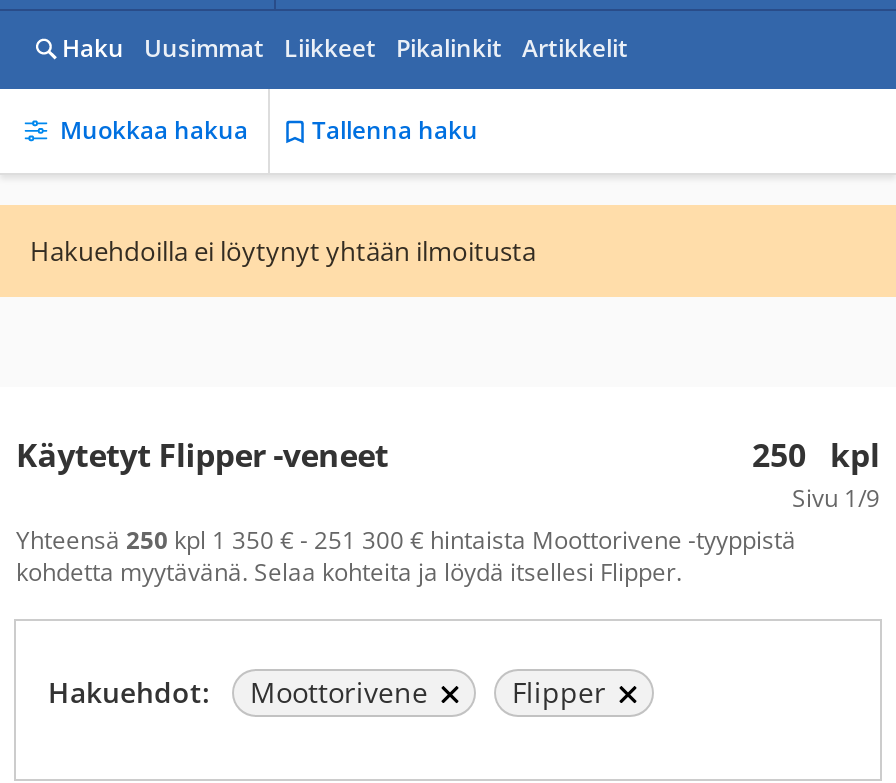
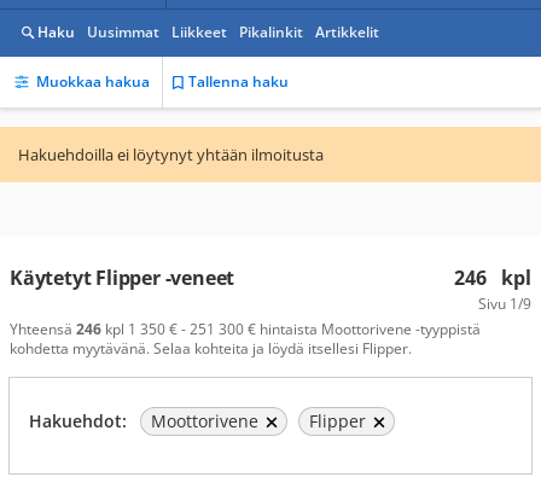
[752,433,880,477] 250 kpl -> [454,264,531,291] 246 kpl
[16,523,796,557] Yhteensä 250 kpl 1 350 € - 251 300 € hintaista Moottorivene -tyyppistä -> [10,319,481,339] Yhteensä 246 kpl 1 350 € - 251 300 € hintaista Moottorivene -tyyppistä

